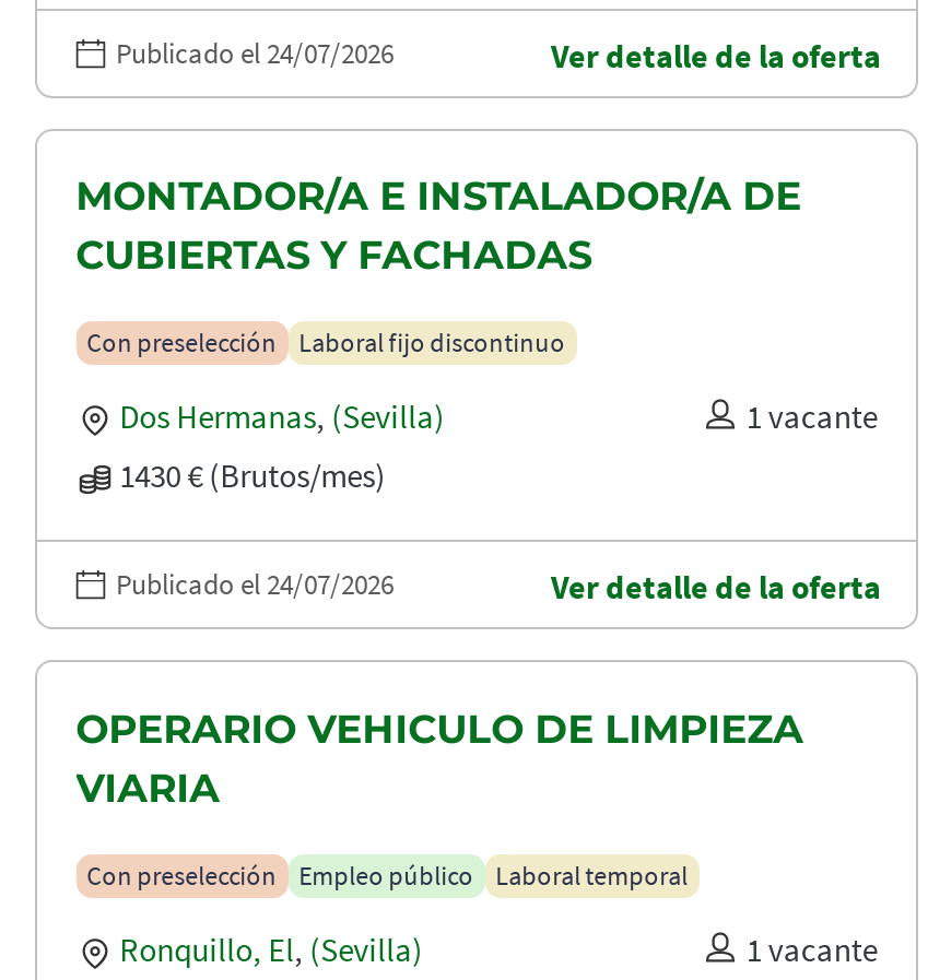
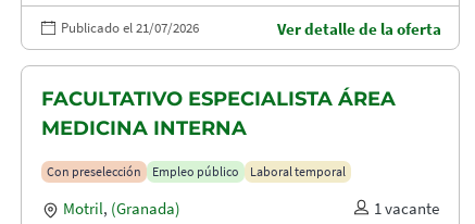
[116,34,393,71] Publicado el 24/07/2026 -> [61,18,199,37] Publicado el 21/07/2026
[76,173,881,812] MONTADOR/A E INSTALADOR/A DE | CUBIERTAS Y FACHADAS | Con preselección | Laboral fijo discontinuo | Dos Hermanas, (Sevilla) | 1 vacante | 1430 € (Brutos/mes) | Publicado el 24/07/2026 | Ver detalle de la oferta | OPERARIO VEHICULO DE LIMPIEZA | VIARIA -> [41,87,395,140] FACULTATIVO ESPECIALISTA ÁREA | MEDICINA INTERNA
[119,928,423,970] Ronquillo, El, (Sevilla) -> [63,198,180,219] Motril, (Granada)

